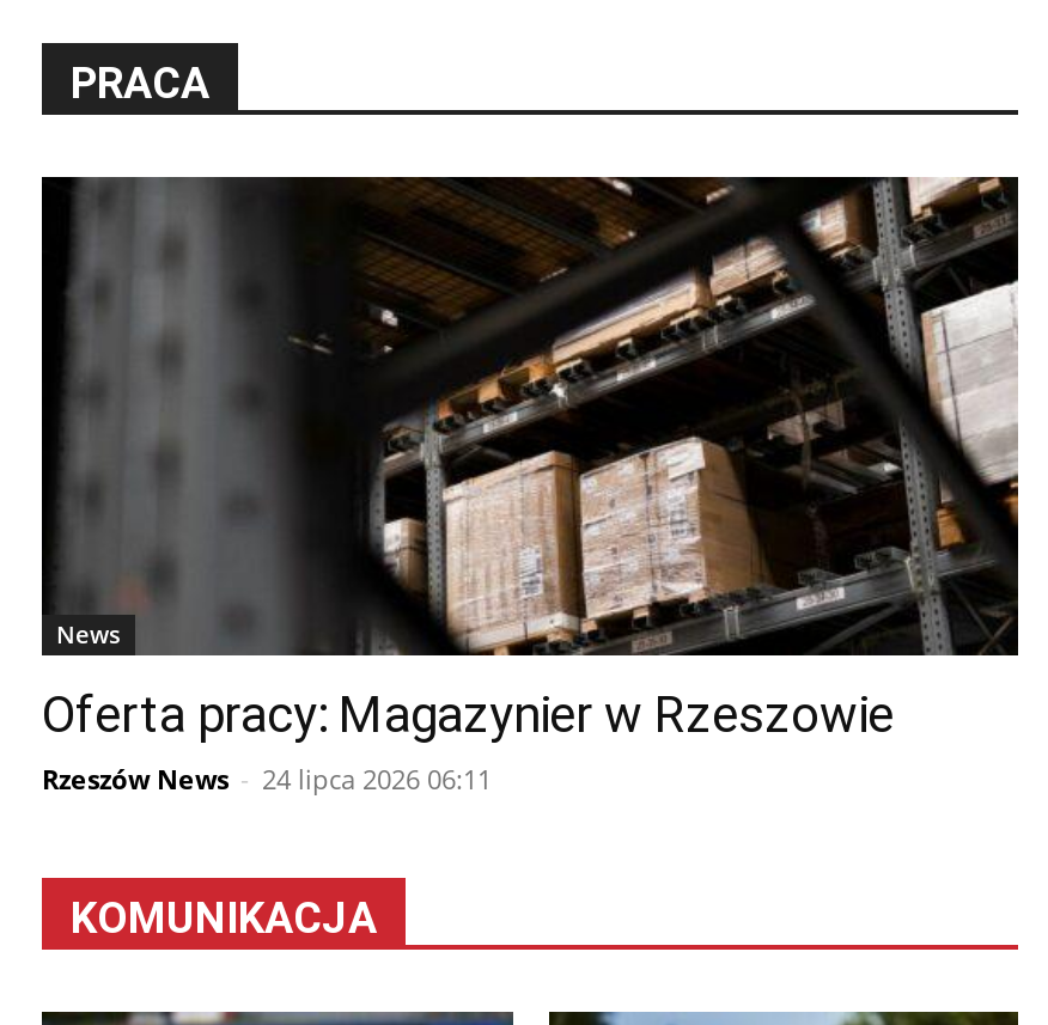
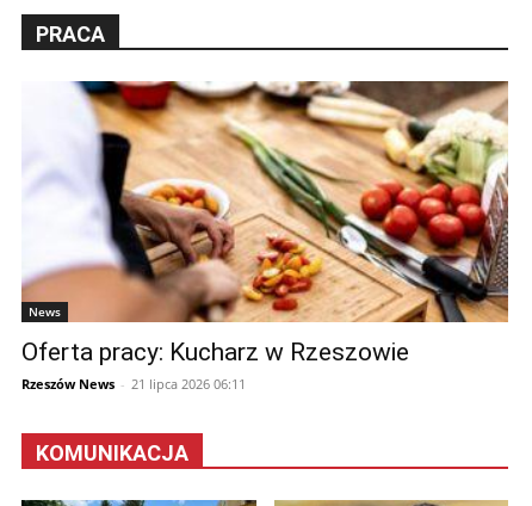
[39,175,1020,744] [image] | Oferta pracy: Magazynier w Rzeszowie -> [20,80,509,366] [image] | Oferta pracy: Kucharz w Rzeszowie
[42,761,492,797] Rzeszów News - 24 lipca 2026 06:11 -> [21,374,246,392] Rzeszów News - 21 lipca 2026 06:11

